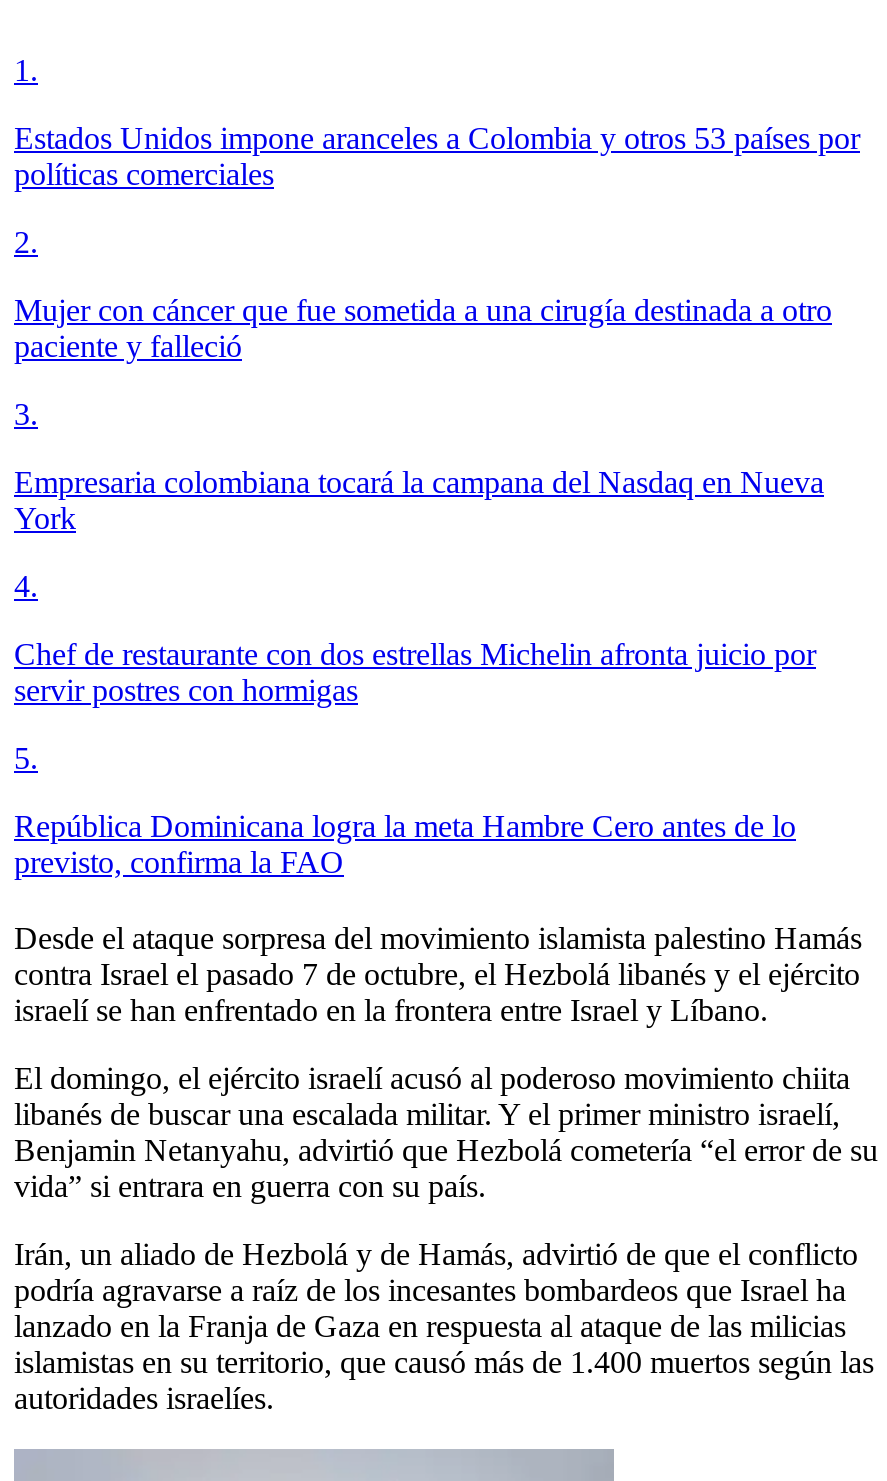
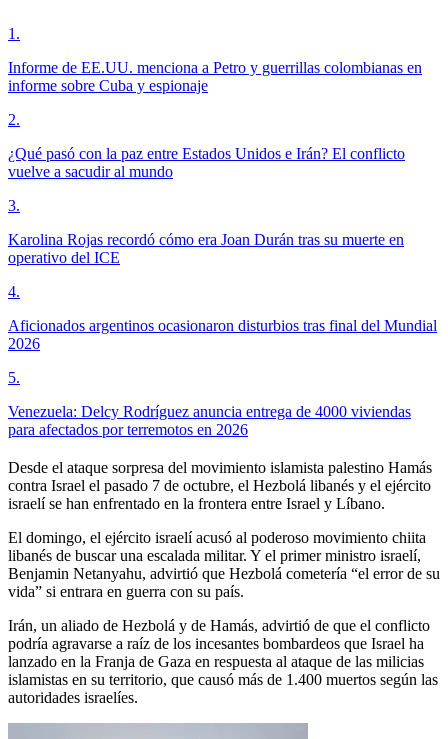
[14,120,860,190] Estados Unidos impone aranceles a Colombia y otros 53 países por | políticas comerciales -> [8,59,422,94] Informe de EE.UU. menciona a Petro y guerrillas colombianas en | informe sobre Cuba y espionaje
[14,292,832,362] Mujer con cáncer que fue sometida a una cirugía destinada a otro | paciente y falleció -> [8,145,405,180] ¿Qué pasó con la paz entre Estados Unidos e Irán? El conflicto | vuelve a sacudir al mundo
[14,464,824,534] Empresaria colombiana tocará la campana del Nasdaq en Nueva | York -> [8,231,404,266] Karolina Rojas recordó cómo era Joan Durán tras su muerte en | operativo del ICE
[14,636,816,706] Chef de restaurante con dos estrellas Michelin afronta juicio por | servir postres con hormigas -> [8,317,437,352] Aficionados argentinos ocasionaron disturbios tras final del Mundial | 2026
[14,808,796,878] República Dominicana logra la meta Hambre Cero antes de lo | previsto, confirma la FAO -> [8,403,411,438] Venezuela: Delcy Rodríguez anuncia entrega de 4000 viviendas | para afectados por terremotos en 2026

